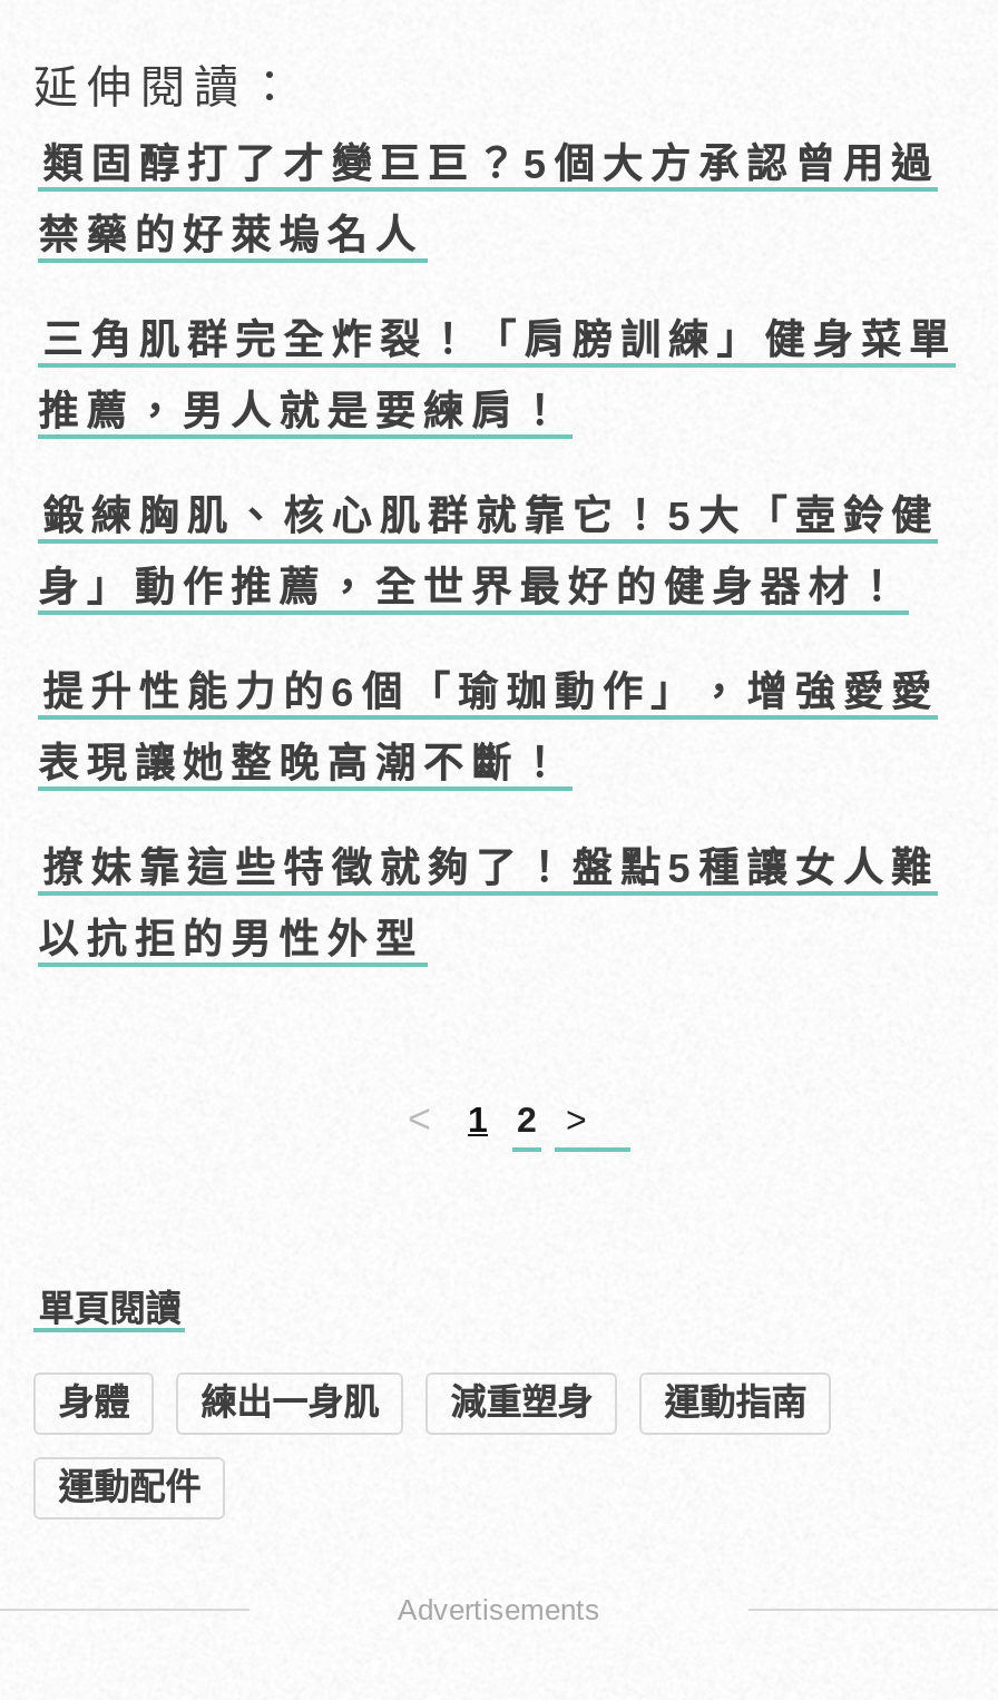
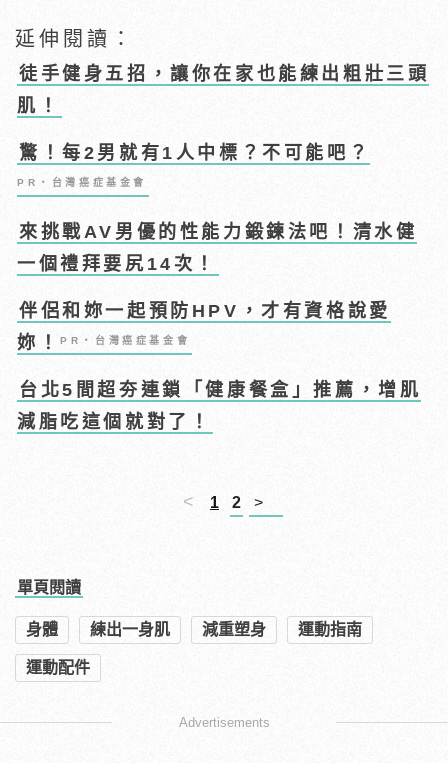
[42,143,939,187] 類固醇打了才變巨巨？5個大方承認曾用過 -> [19,64,429,84] 徒手健身五招，讓你在家也能練出粗壯三頭
[38,214,423,259] 禁藥的好萊塢名人 -> [17,96,60,116] 肌！
[42,319,957,363] 三角肌群完全炸裂！「肩膀訓練」健身菜單 -> [19,143,370,163] 驚！每2男就有1人中標？不可能吧？
[38,390,567,435] 推薦，男人就是要練肩！ -> [17,177,147,188] PR・台灣癌症基金會
[42,495,939,539] 鍛練胸肌、核心肌群就靠它！5大「壺鈴健 -> [19,222,417,242] 來挑戰AV男優的性能力鍛鍊法吧！清水健
[38,566,904,611] 身」動作推薦，全世界最好的健身器材！ -> [17,254,217,274] 一個禮拜要尻14次！
[42,671,939,715] 提升性能力的6個「瑜珈動作」，增強愛愛 -> [19,301,391,321] 伴侶和妳一起預防HPV，才有資格說愛
[38,742,567,787] 表現讓她整晚高潮不斷！ -> [17,333,190,353] 妳！PR・台灣癌症基金會
[42,847,939,891] 撩妹靠這些特徵就夠了！盤點5種讓女人難 -> [19,380,421,400] 台北5間超夯連鎖「健康餐盒」推薦，增肌
[38,918,423,963] 以抗拒的男性外型 -> [17,412,211,432] 減脂吃這個就對了！

